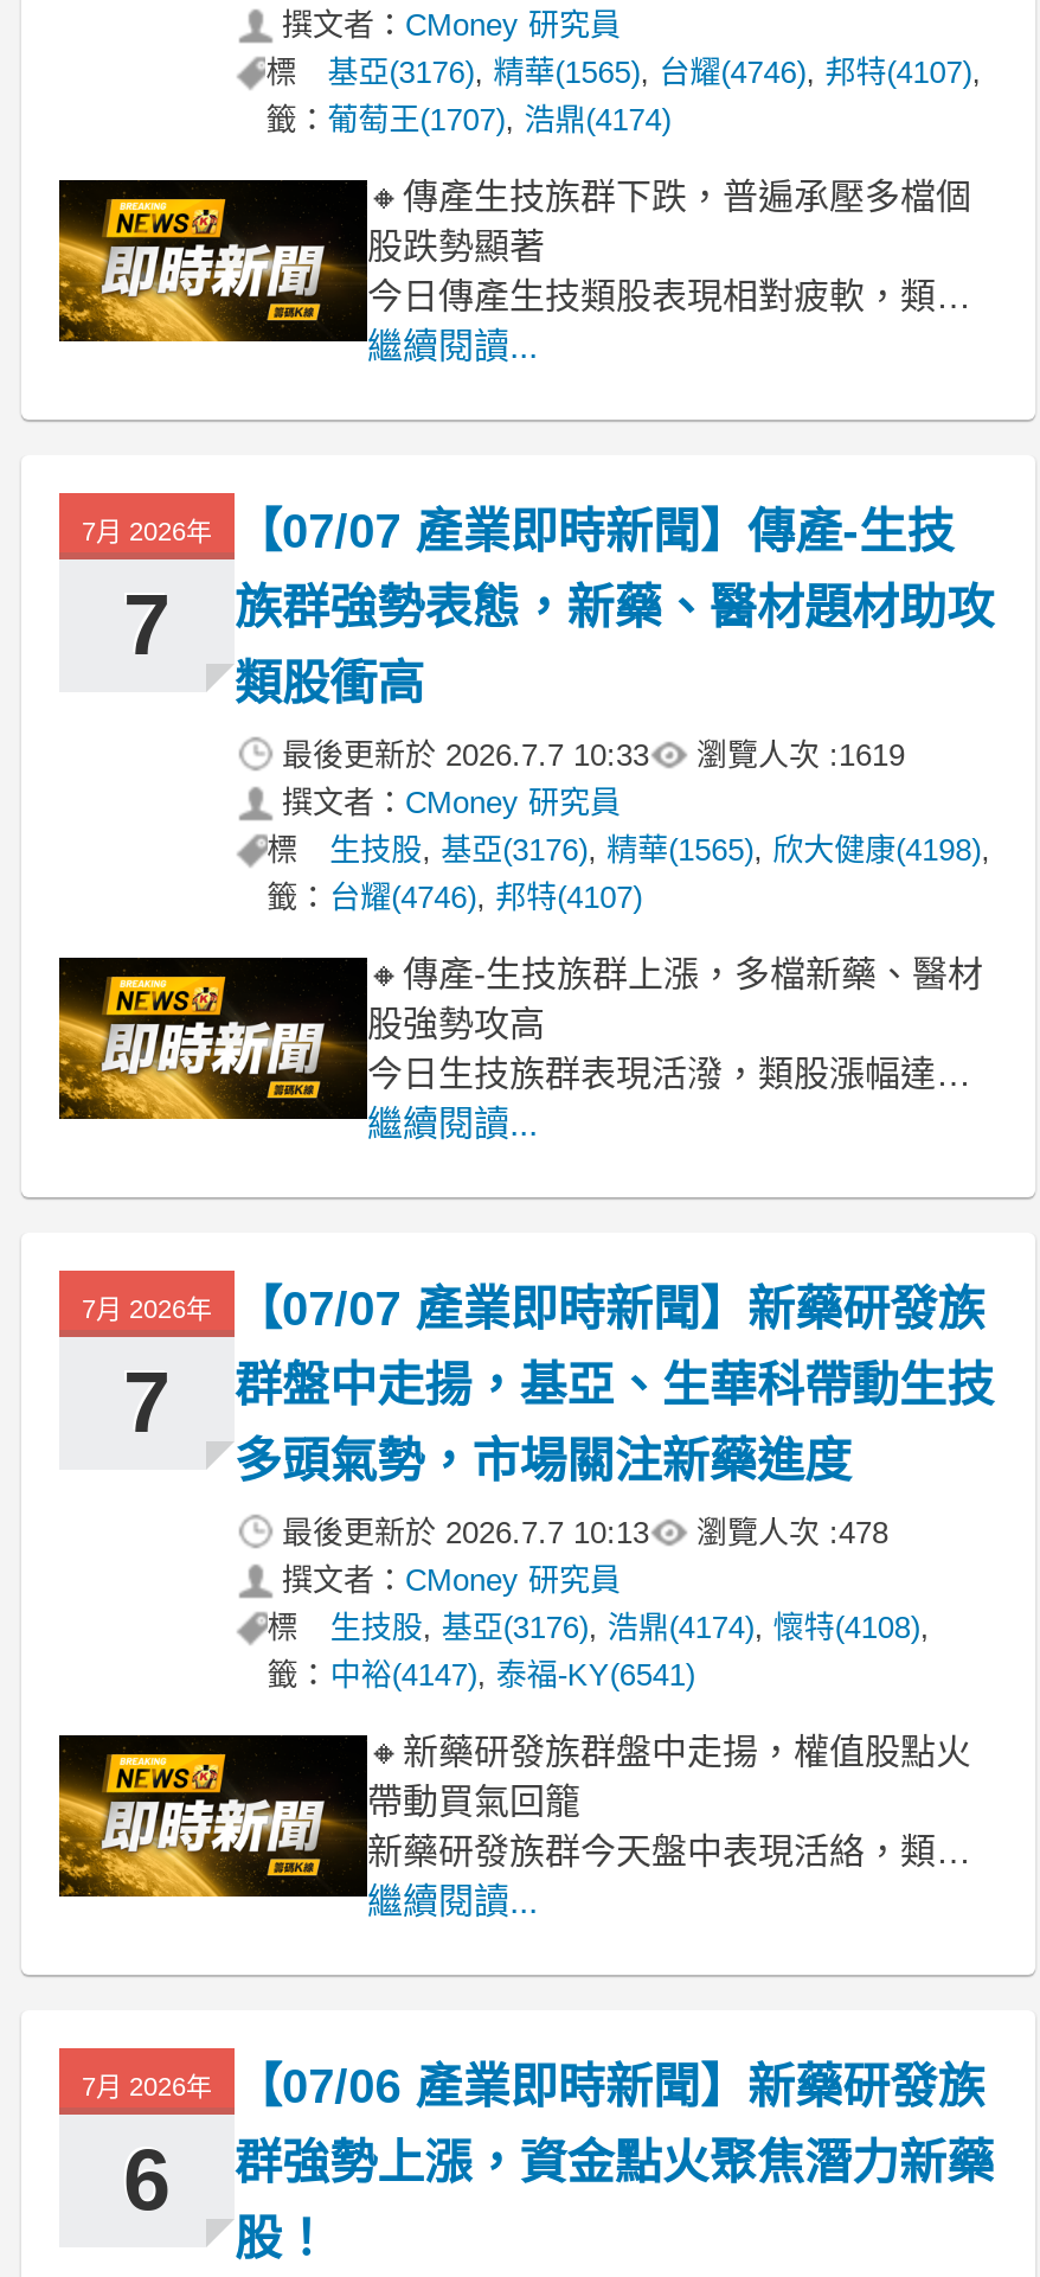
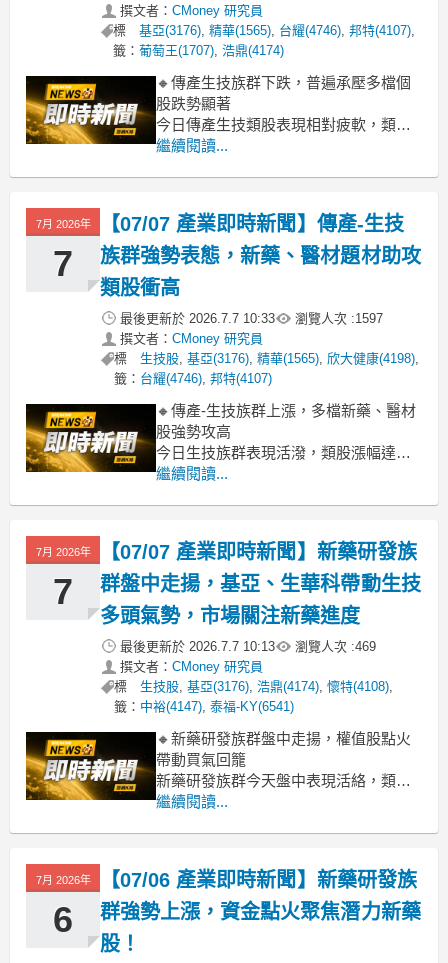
[282,737,905,773] 最後更新於2026.7.7 10:33 瀏覽人次 : 1619 -> [120,311,383,326] 最後更新於2026.7.7 10:33 瀏覽人次 : 1597
[282,1515,888,1550] 最後更新於2026.7.7 10:13 瀏覽人次 : 478 -> [120,639,376,654] 最後更新於2026.7.7 10:13 瀏覽人次 : 469

